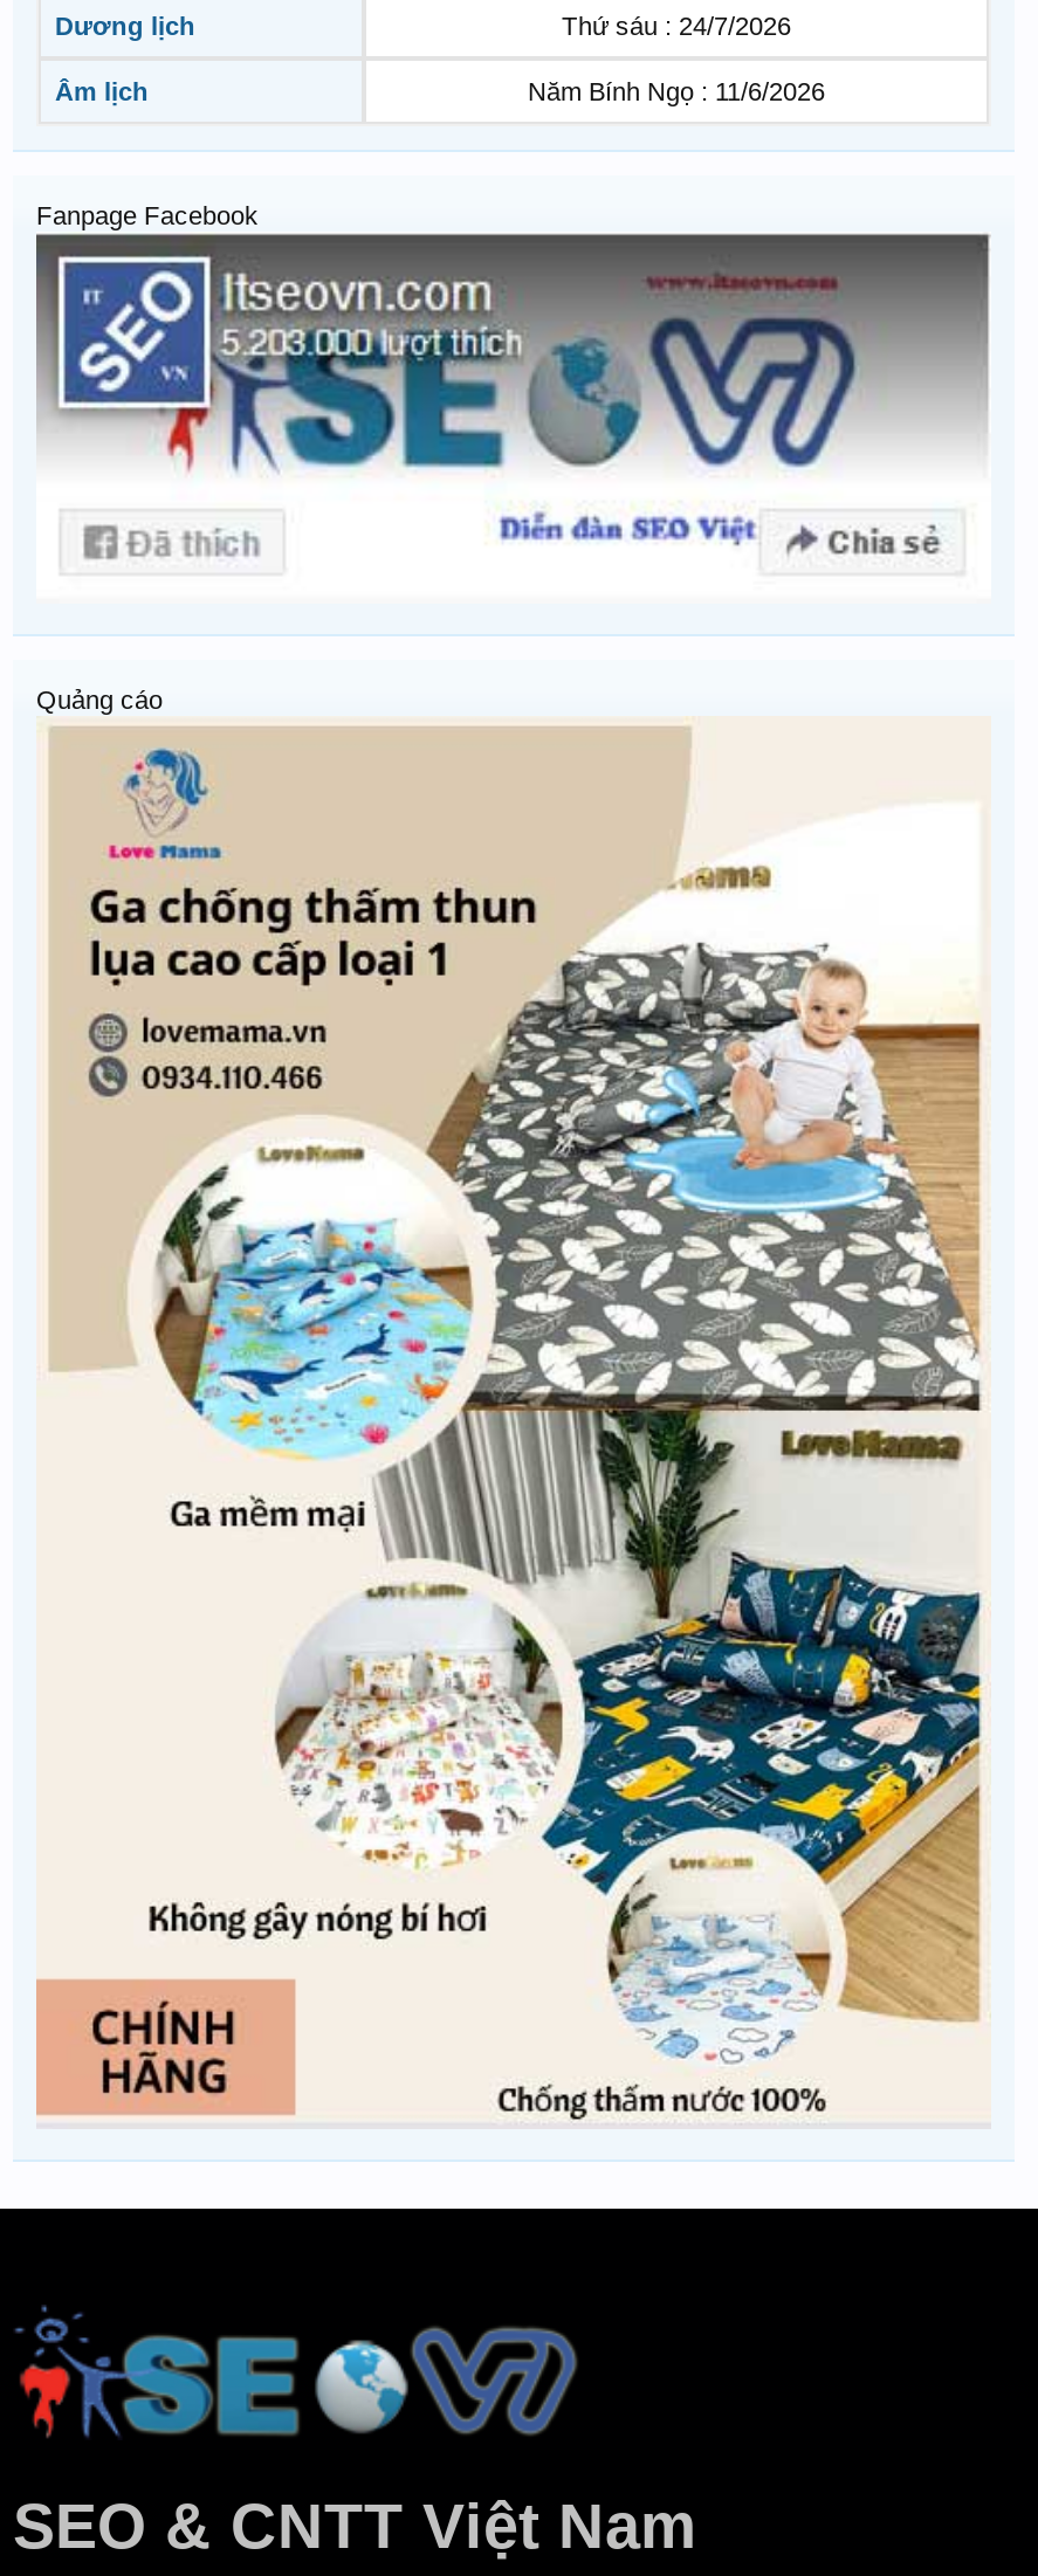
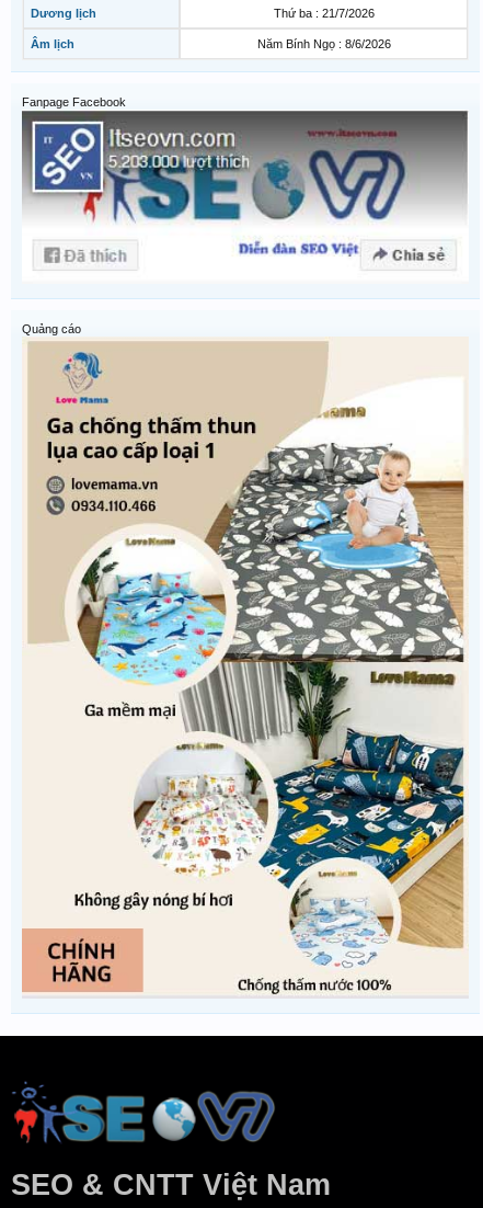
[562,12,791,40] Thứ sáu : 24/7/2026 -> [273,7,374,20] Thứ ba : 21/7/2026
[528,78,825,106] Năm Bính Ngọ : 11/6/2026 -> [257,37,390,51] Năm Bính Ngọ : 8/6/2026

